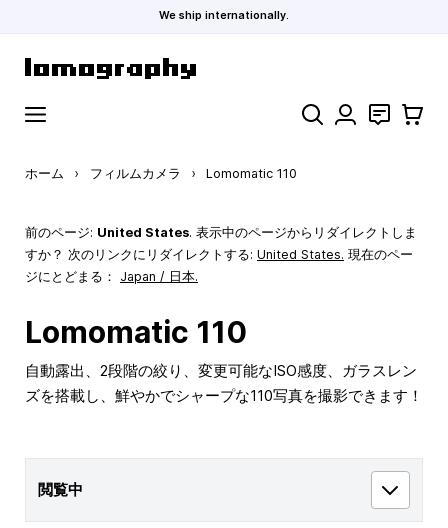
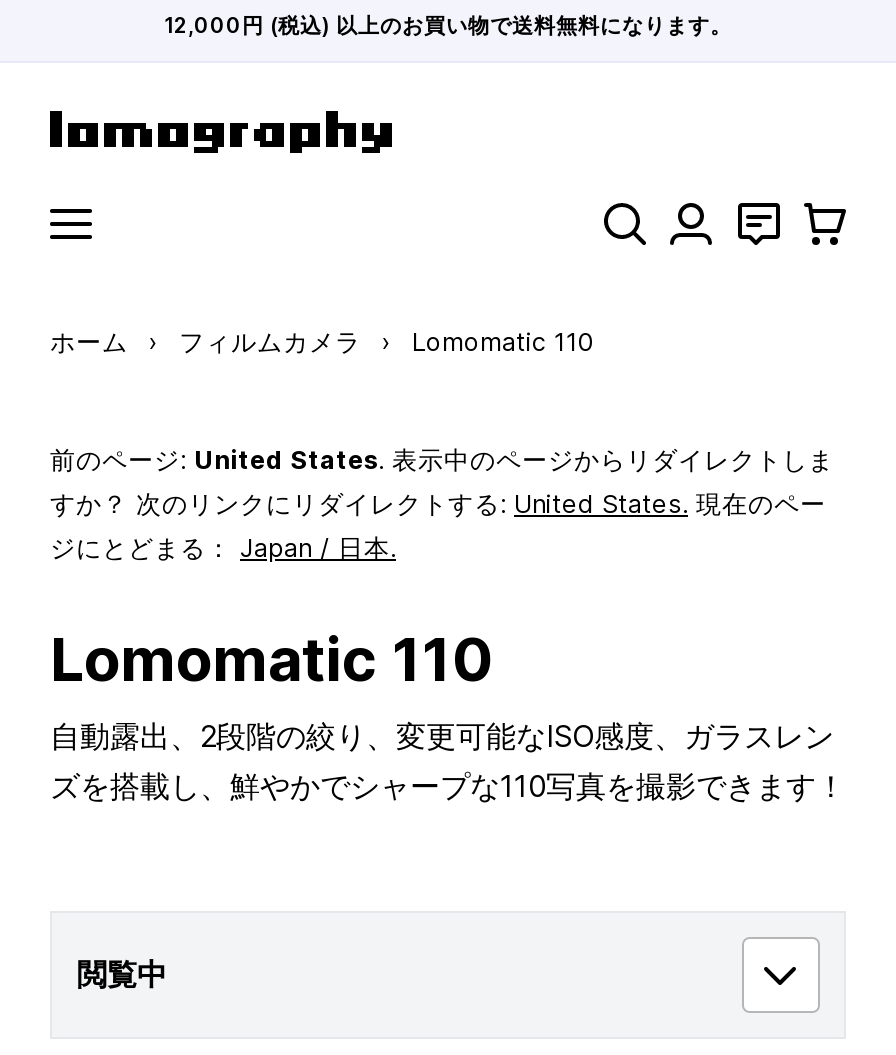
[159,9,289,22] We ship internationally. -> [164,13,732,39] 12,000円 (税込) 以上のお買い物で送料無料になります。

